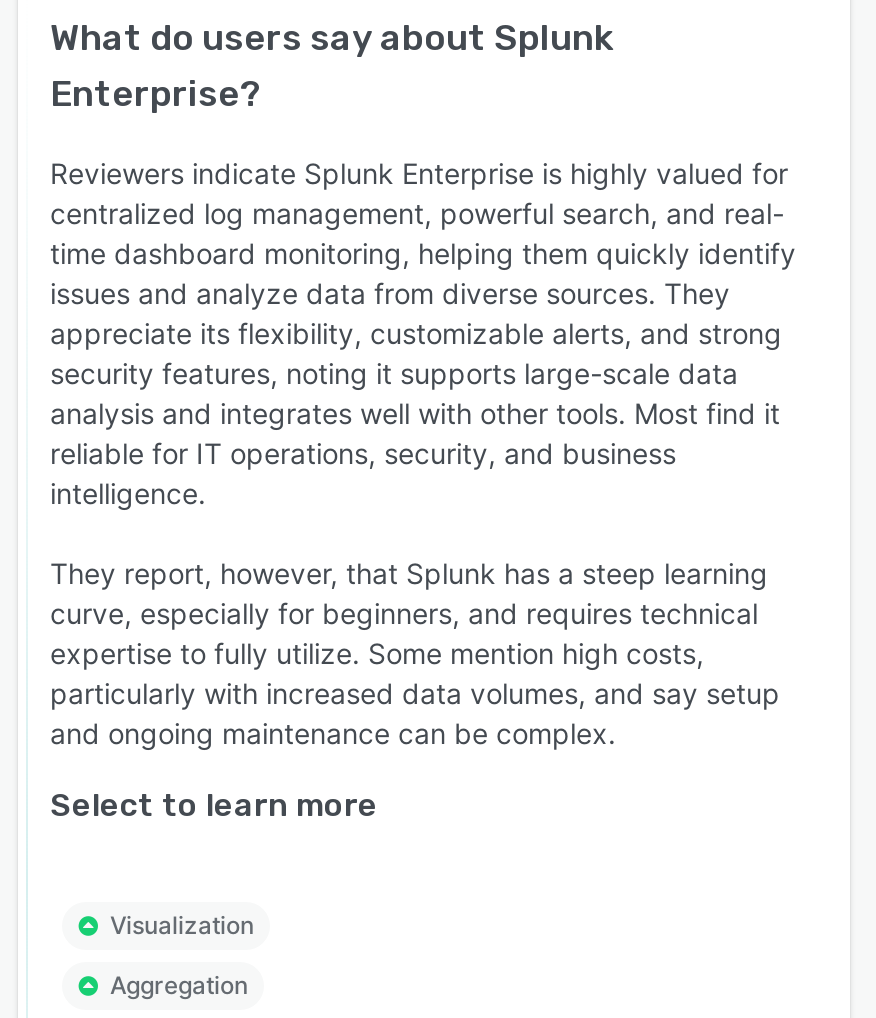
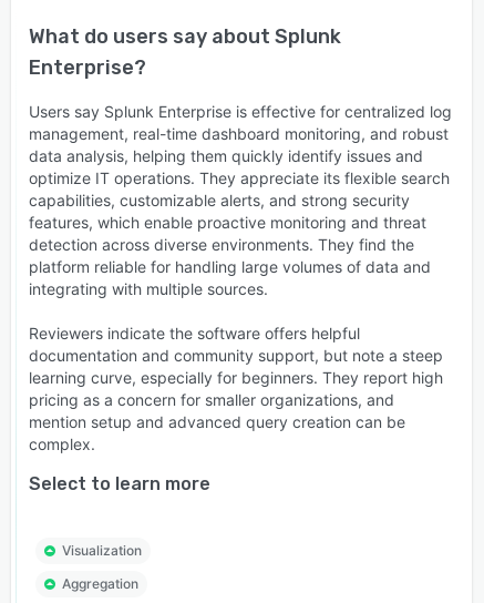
[50,156,796,510] Reviewers indicate Splunk Enterprise is highly valued for | centralized log management, powerful search, and real- | time dashboard monitoring, helping them quickly identify | issues and analyze data from diverse sources. They | appreciate its flexibility, customizable alerts, and strong | security features, noting it supports large-scale data | analysis and integrates well with other tools. Most find it | reliable for IT operations, security, and business | intelligence. -> [29,102,452,298] Users say Splunk Enterprise is effective for centralized log | management, real-time dashboard monitoring, and robust | data analysis, helping them quickly identify issues and | optimize IT operations. They appreciate its flexible search | capabilities, customizable alerts, and strong security | features, which enable proactive monitoring and threat | detection across diverse environments. They find the | platform reliable for handling large volumes of data and | integrating with multiple sources.
[50,556,780,750] They report, however, that Splunk has a steep learning | curve, especially for beginners, and requires technical | expertise to fully utilize. Some mention high costs, | particularly with increased data volumes, and say setup | and ongoing maintenance can be complex. -> [29,324,443,453] Reviewers indicate the software offers helpful | documentation and community support, but note a steep | learning curve, especially for beginners. They report high | pricing as a concern for smaller organizations, and | mention setup and advanced query creation can be | complex.

